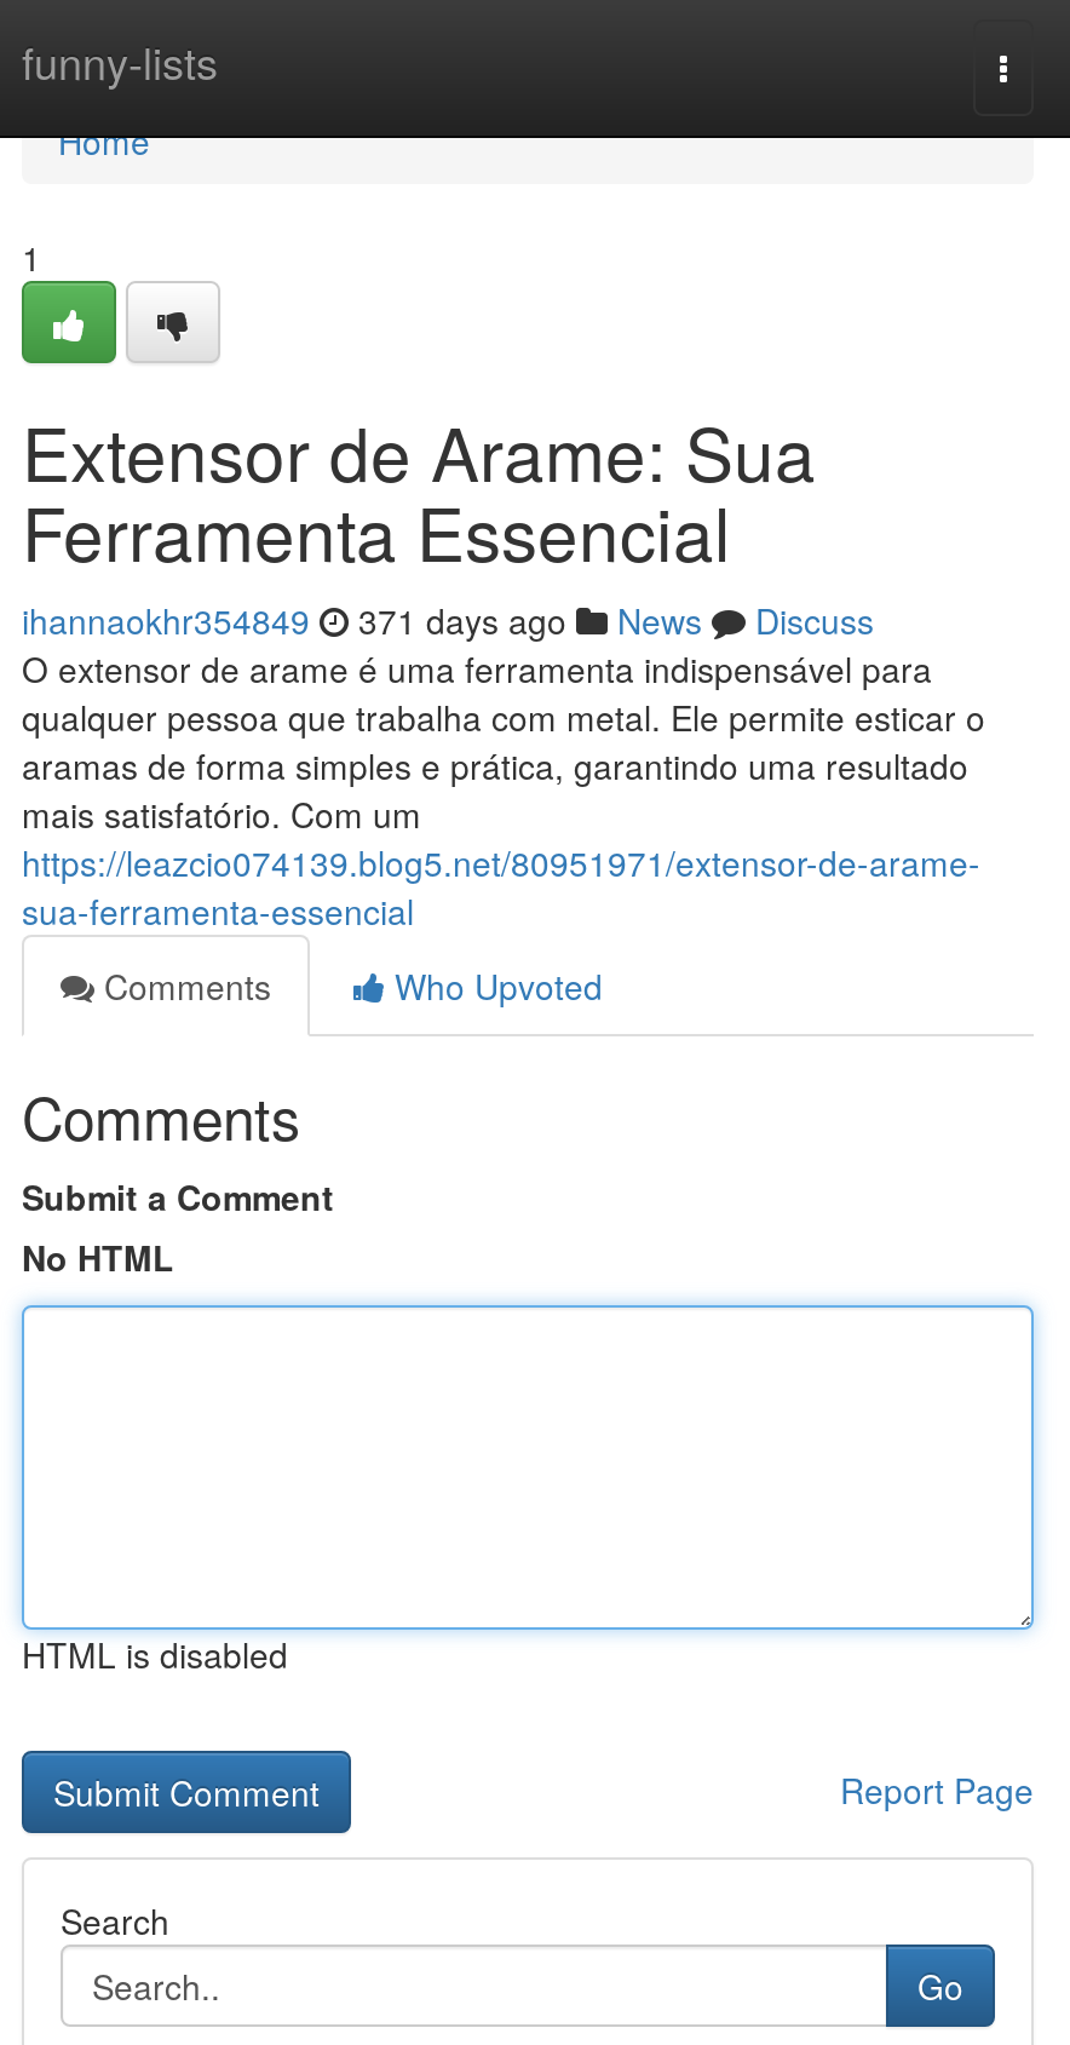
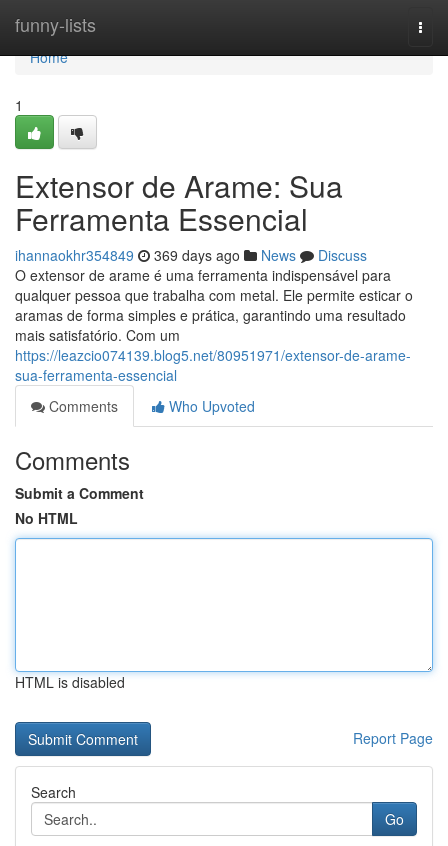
[22,596,874,644] ihannaokhr354849 371 days ago News Discuss -> [15,245,367,265] ihannaokhr354849 369 days ago News Discuss

